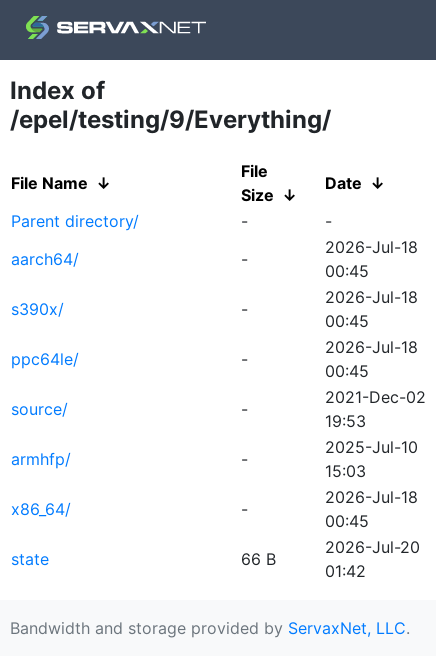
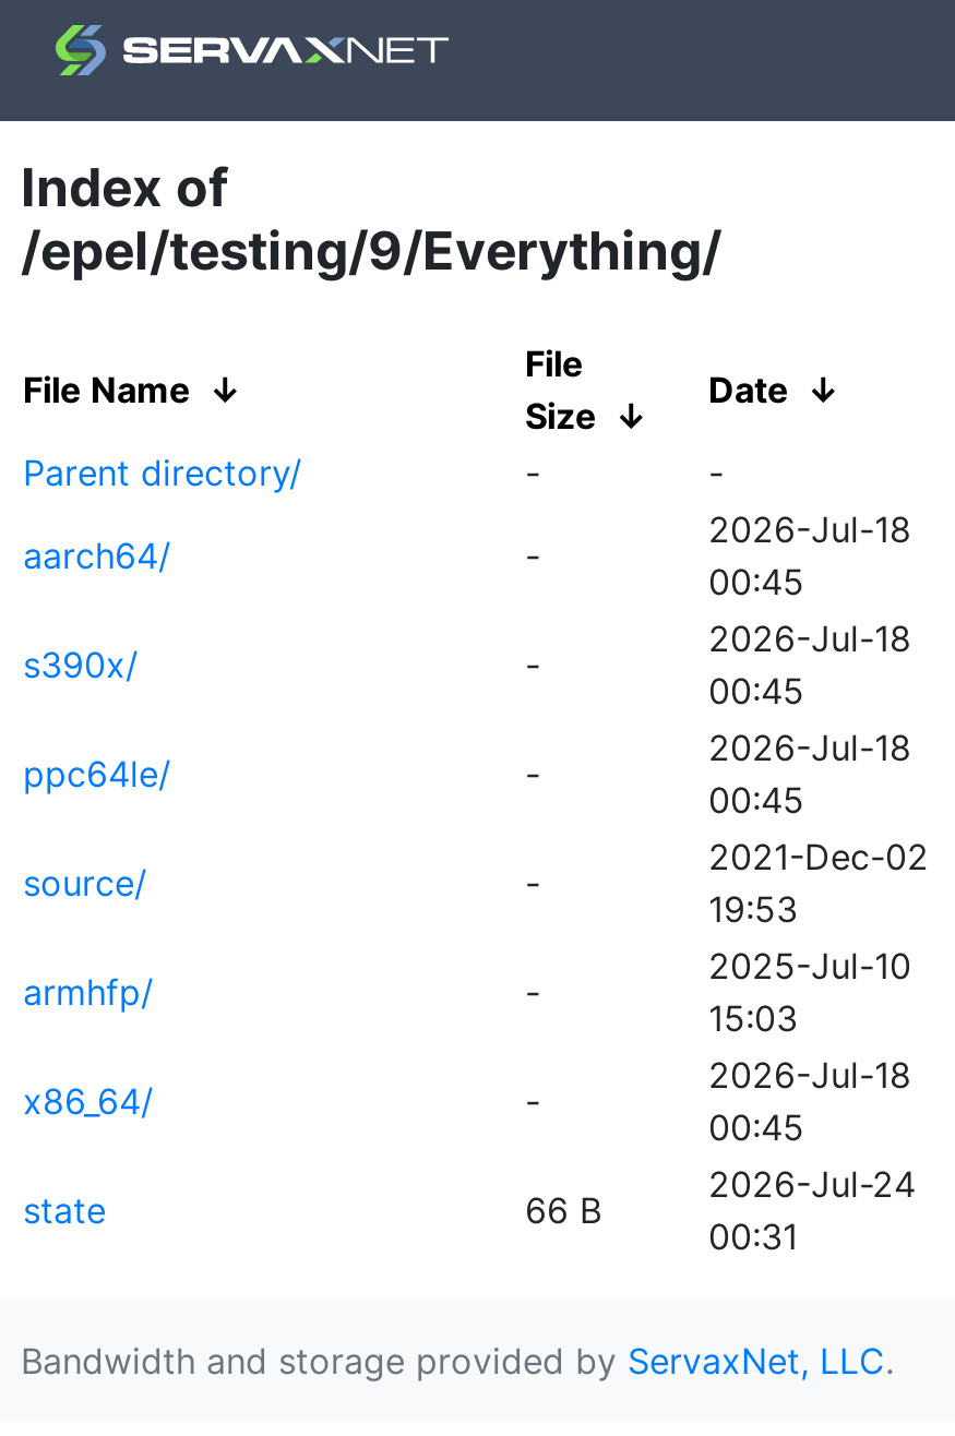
[325,537,420,581] 2026-Jul-20 | 01:42 -> [708,1162,916,1258] 2026-Jul-24 | 00:31

